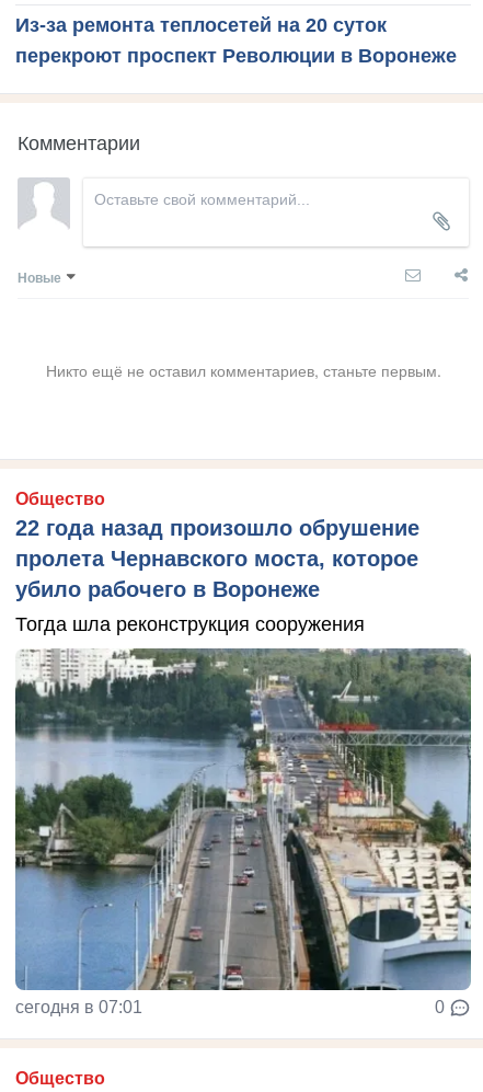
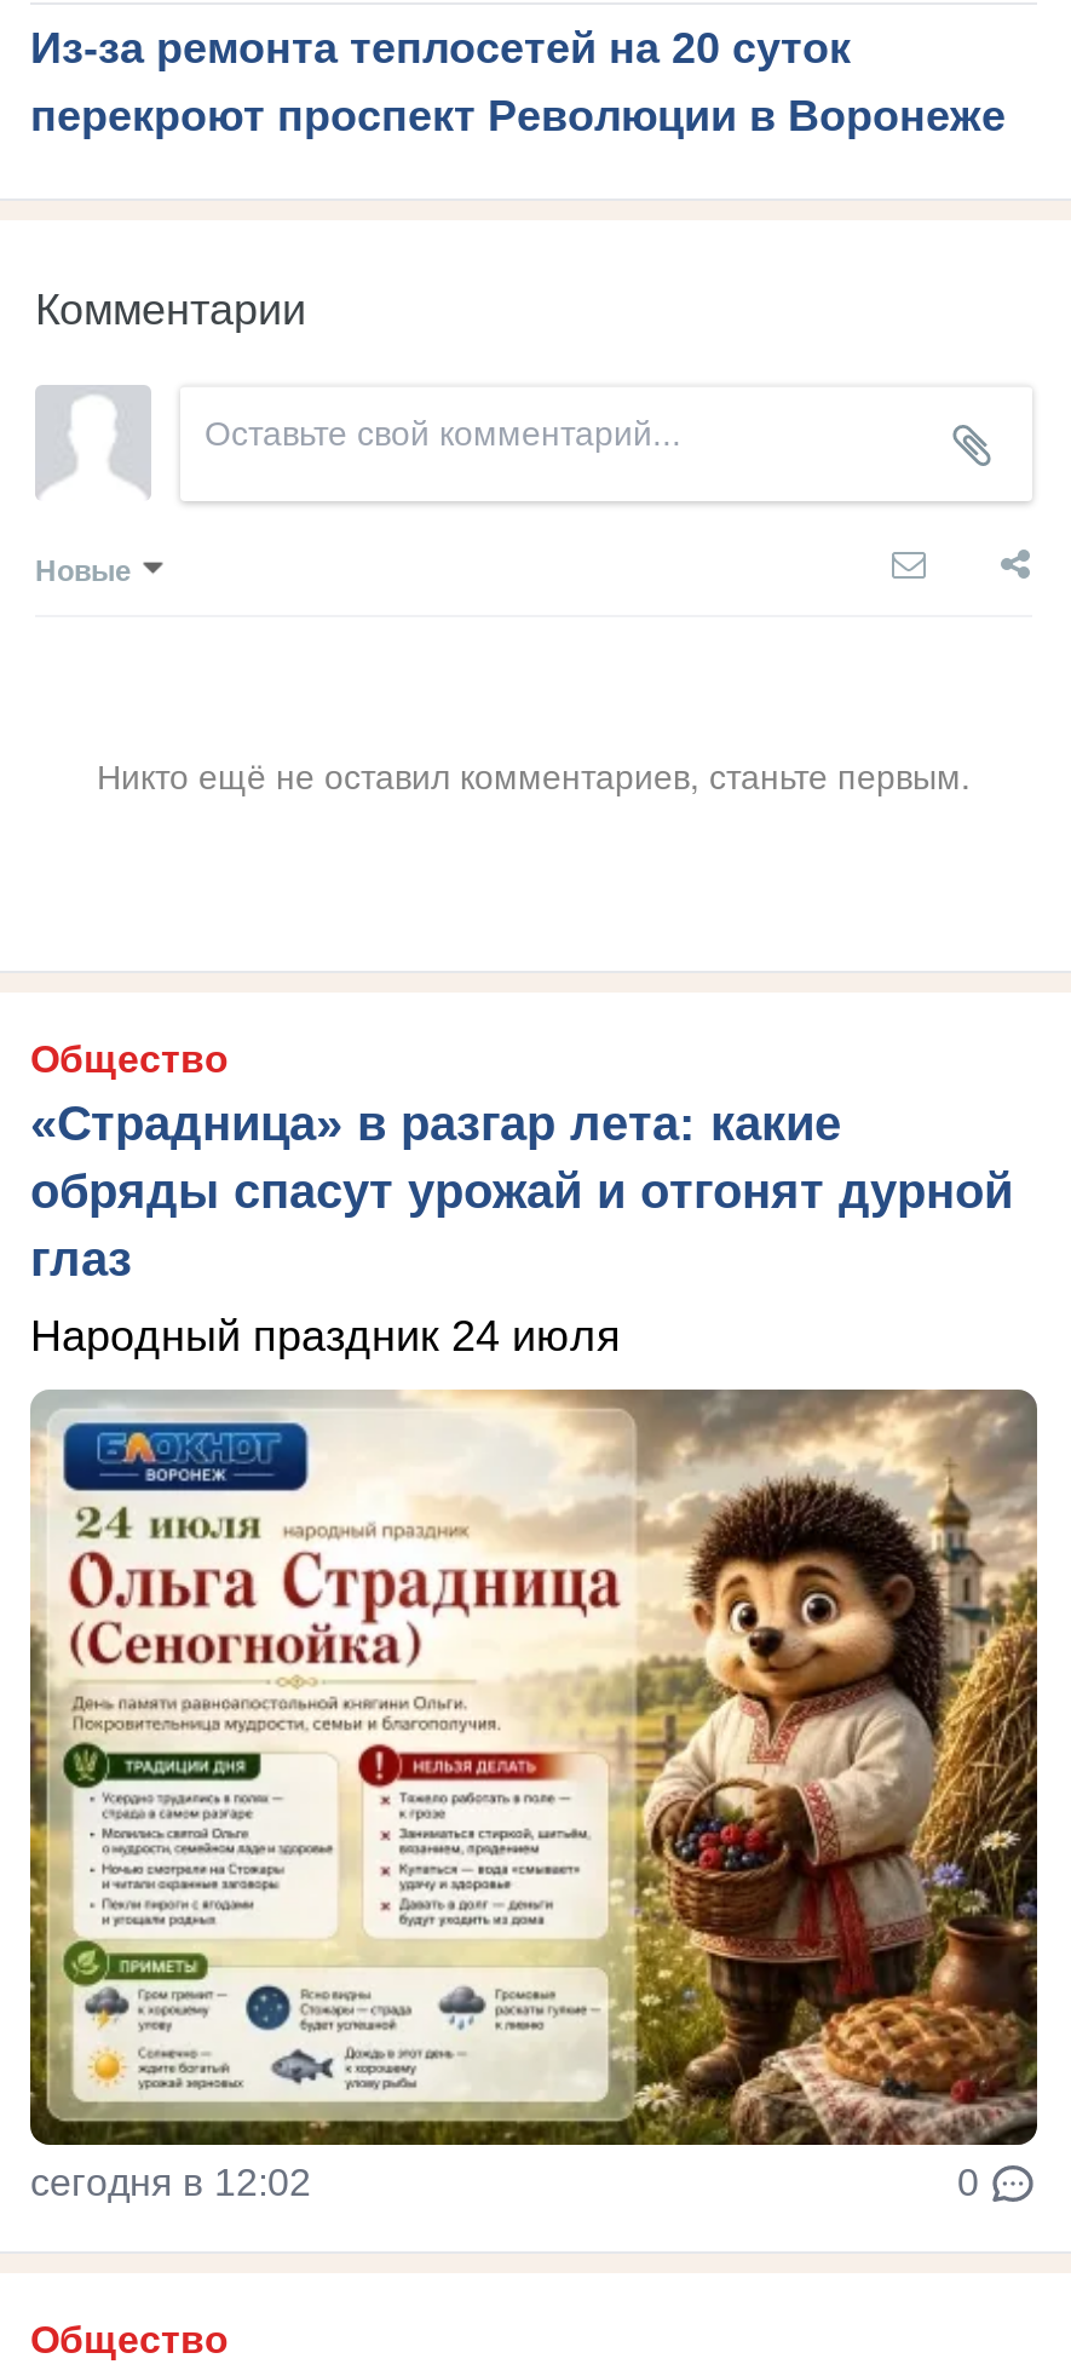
[15,516,419,601] 22 года назад произошло обрушение | пролета Чернавского моста, которое | убило рабочего в Воронеже -> [30,1096,1013,1285] «Страдница» в разгар лета: какие | обряды спасут урожай и отгонят дурной | глаз
[15,613,365,635] Тогда шла реконструкция сооружения -> [30,1312,621,1360] Народный праздник 24 июля
[14,647,472,1016] [image] | сегодня в 07:01 -> [28,1387,1040,2202] [image] | сегодня в 12:02

